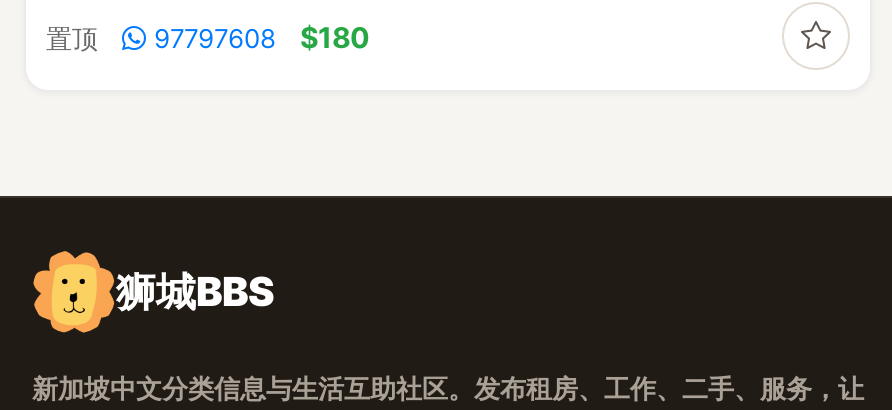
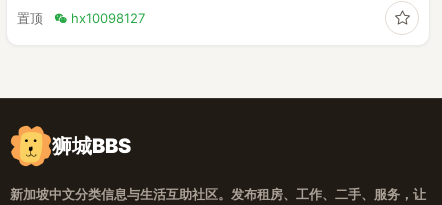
[154,19,370,53] 97797608 | $180 -> [71,9,145,25] hx10098127

